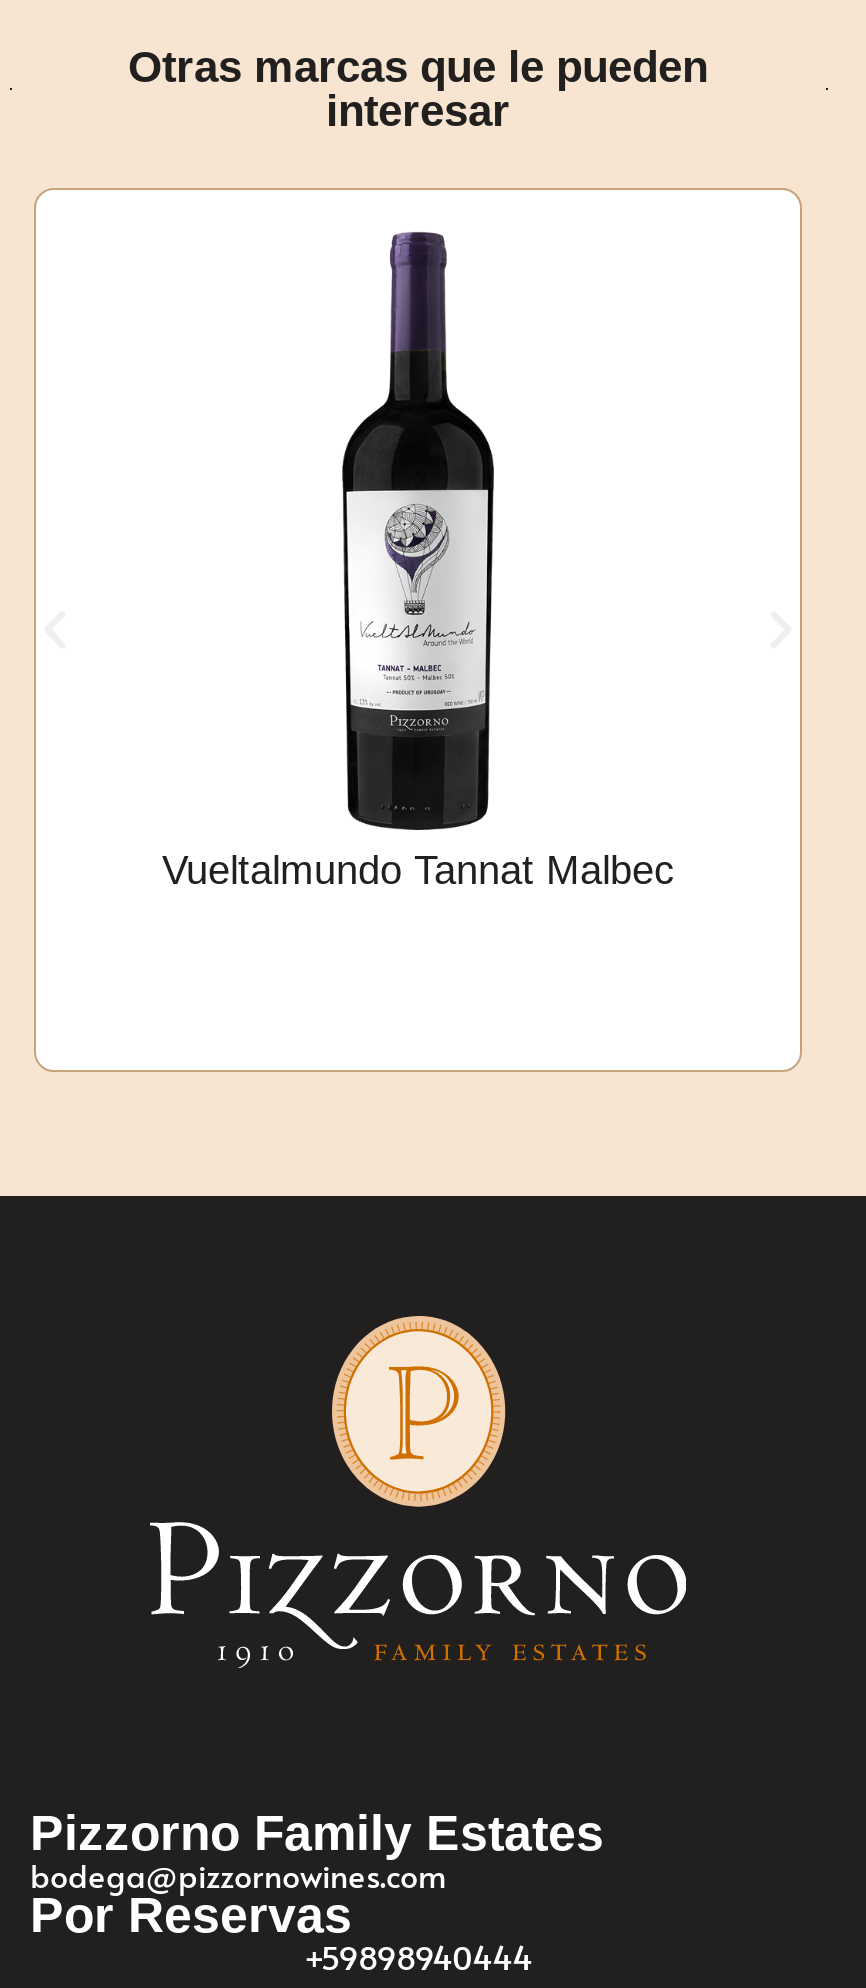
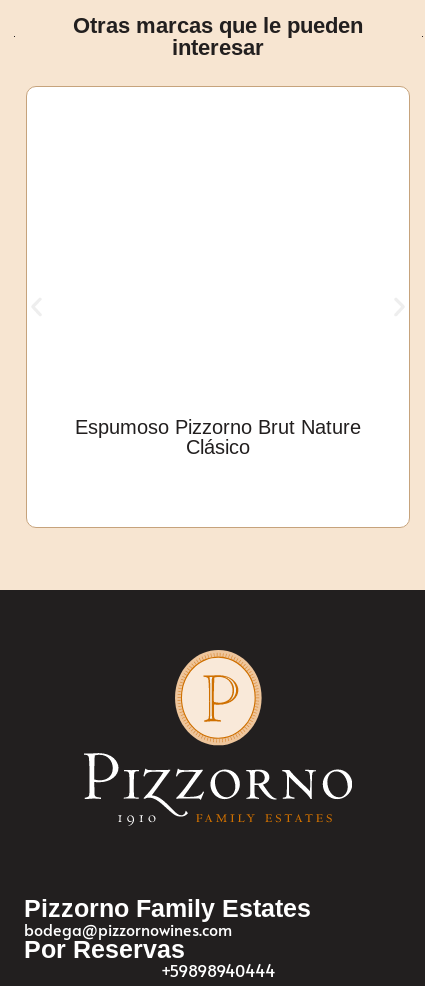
[340,230,496,832] [image] -> none
[162,848,674,892] Vueltalmundo Tannat Malbec -> [75,416,361,458] Espumoso Pizzorno Brut Nature | Clásico

